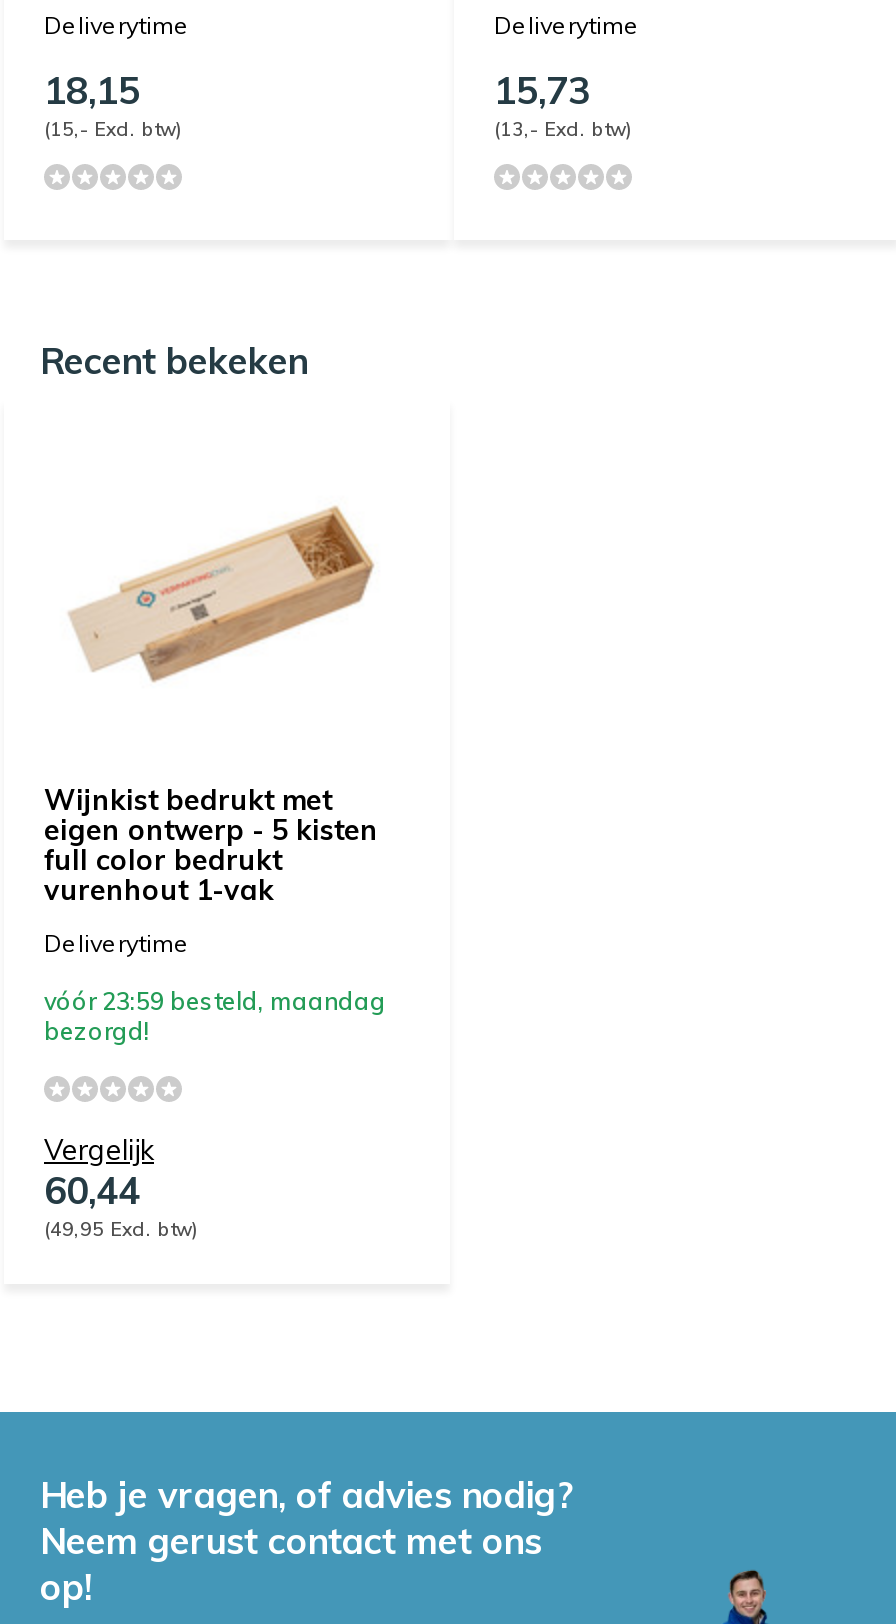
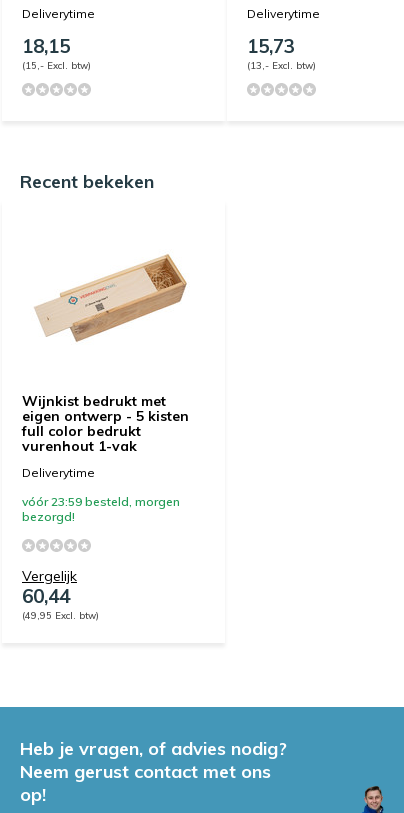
[44,986,386,1016] vóór 23:59 besteld, maandag -> [22,494,180,509] vóór 23:59 besteld, morgen

